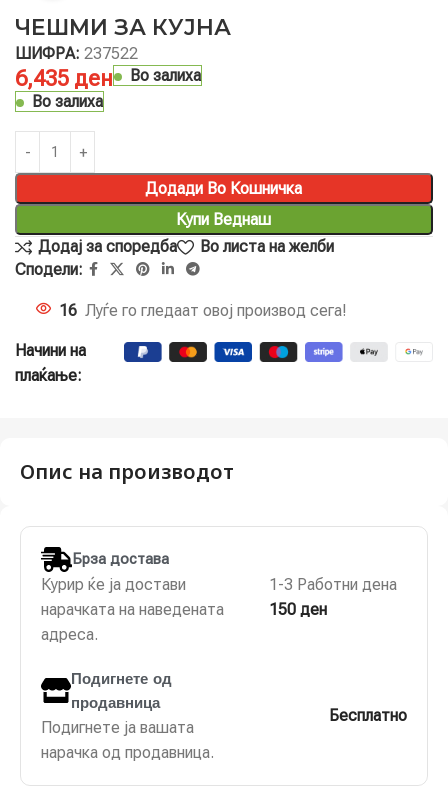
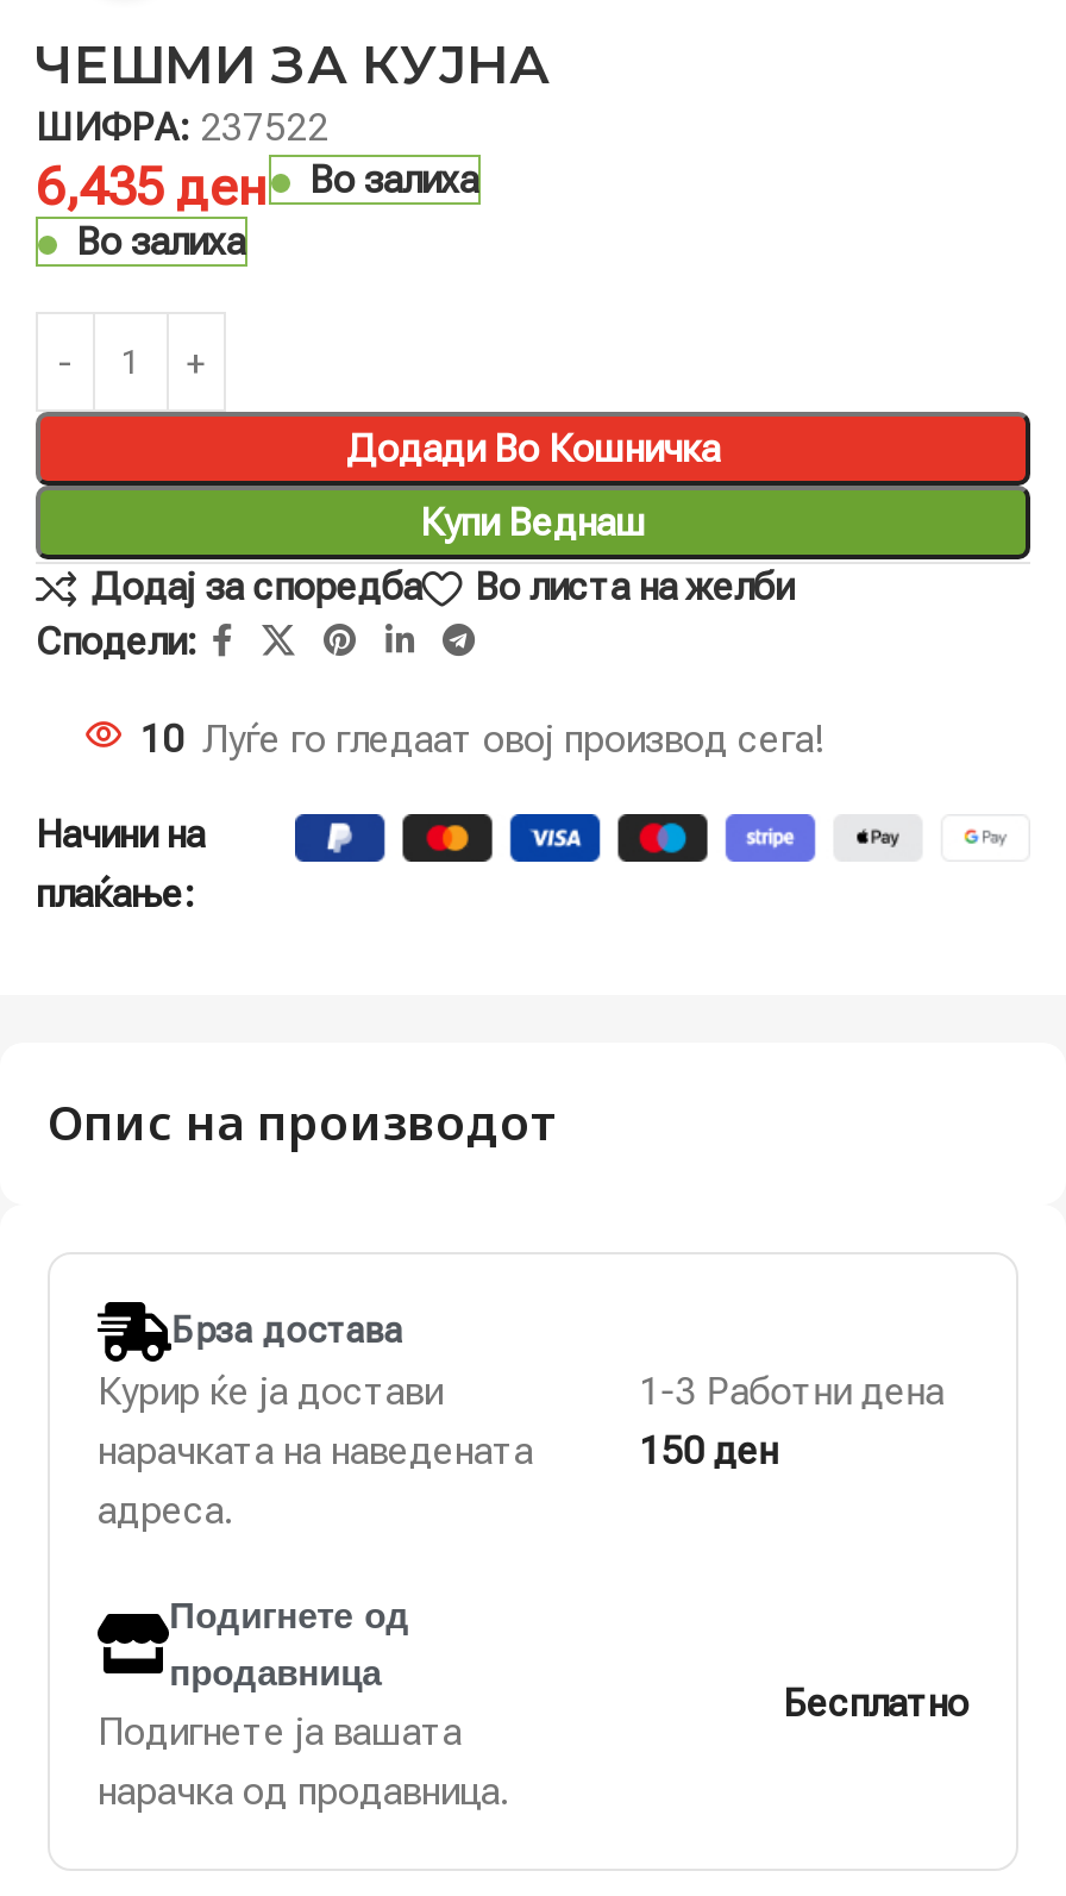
[59,301,347,320] 16 Луѓе го гледаат овој производ сега! -> [140,716,826,761] 10 Луѓе го гледаат овој производ сега!

